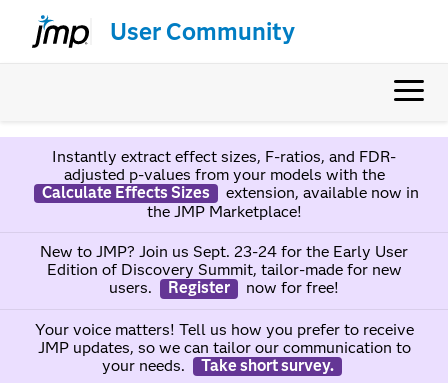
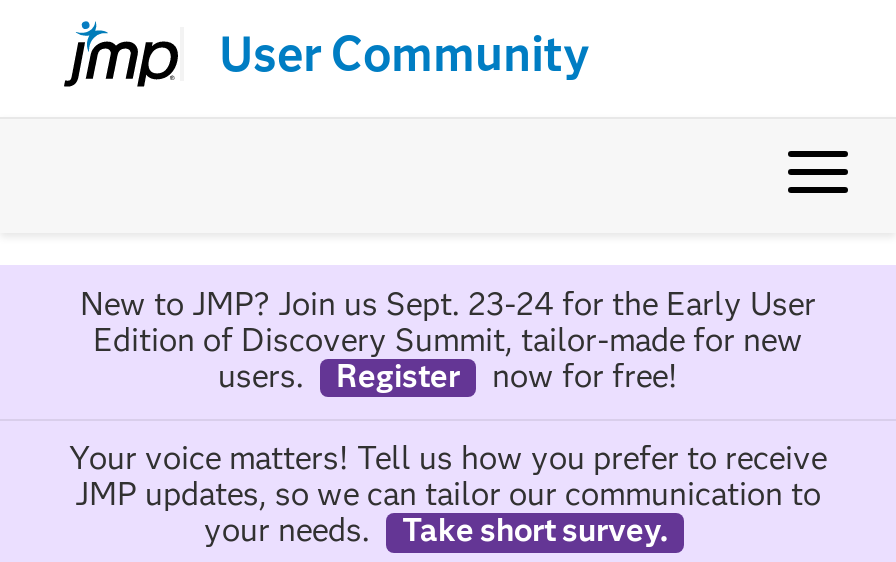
[41,147,418,221] Instantly extract effect sizes, F-ratios, and FDR- | adjusted p-values from your models with the | Calculate Effects Sizes | extension, available now in | the JMP Marketplace! -> none

